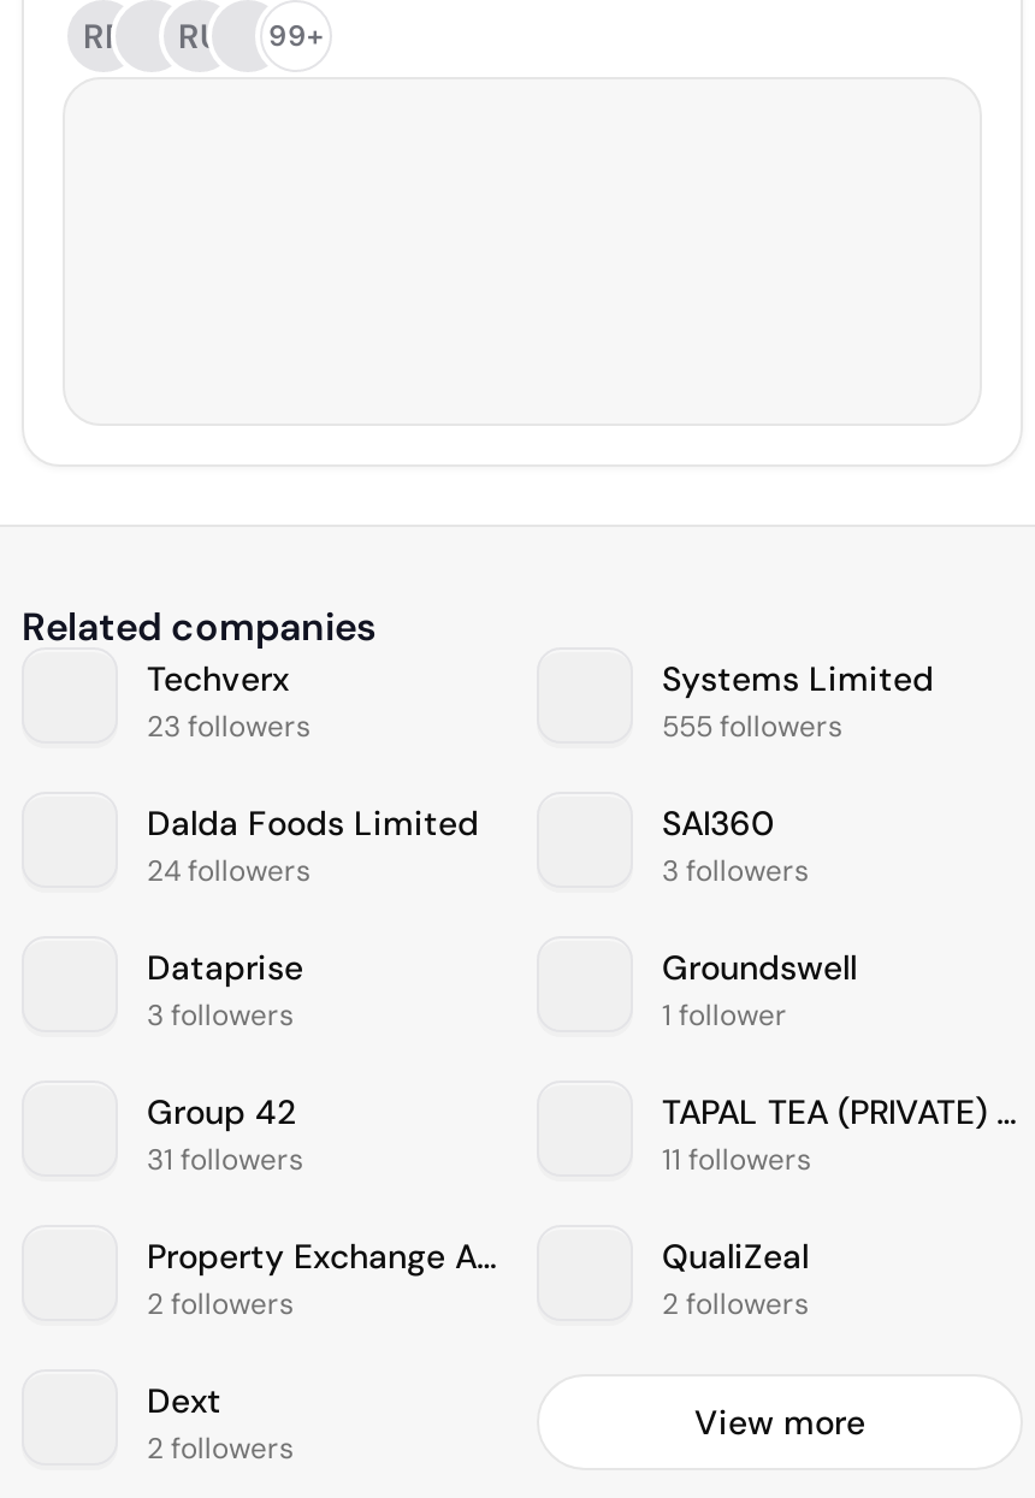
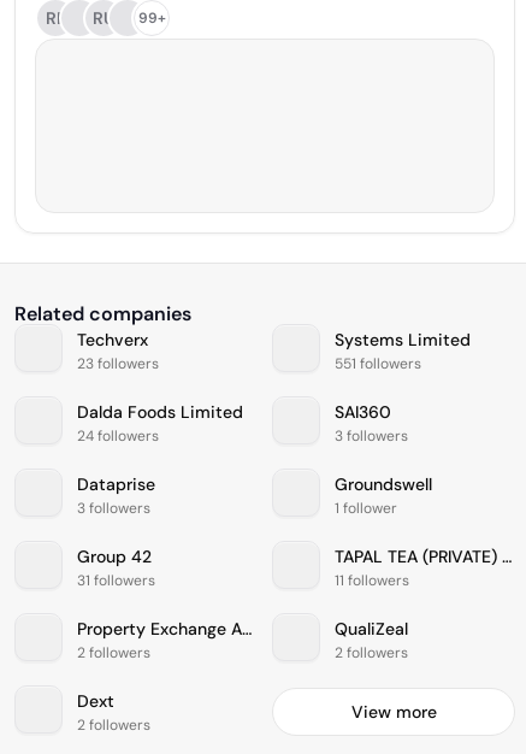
[662,707,842,746] 555 followers -> [335,354,421,373] 551 followers

